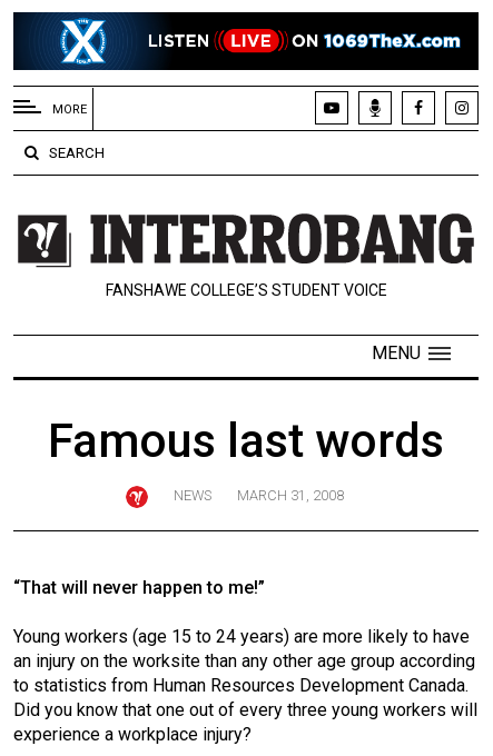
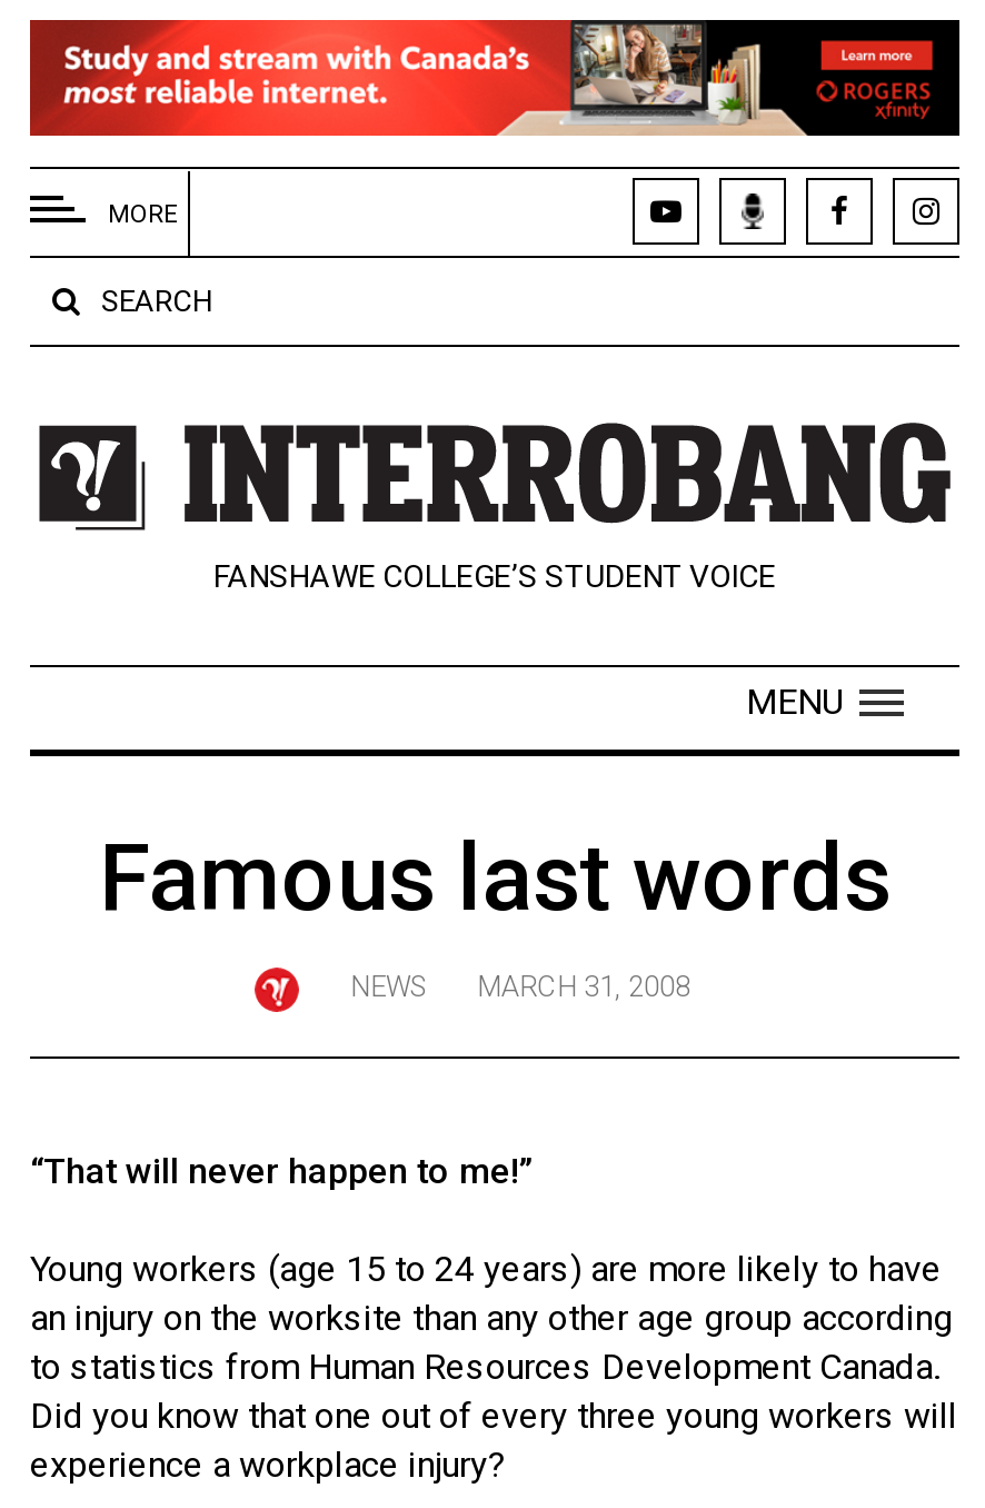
[12,11,465,71] [image] -> [28,18,935,138] [image]

